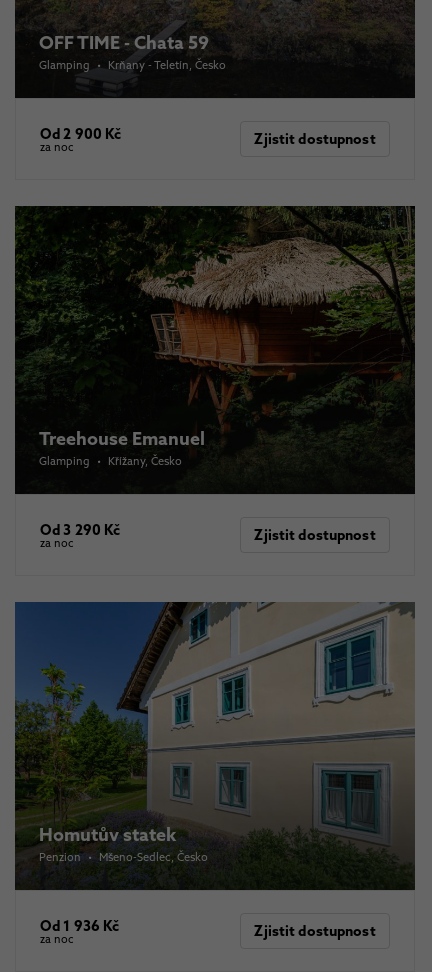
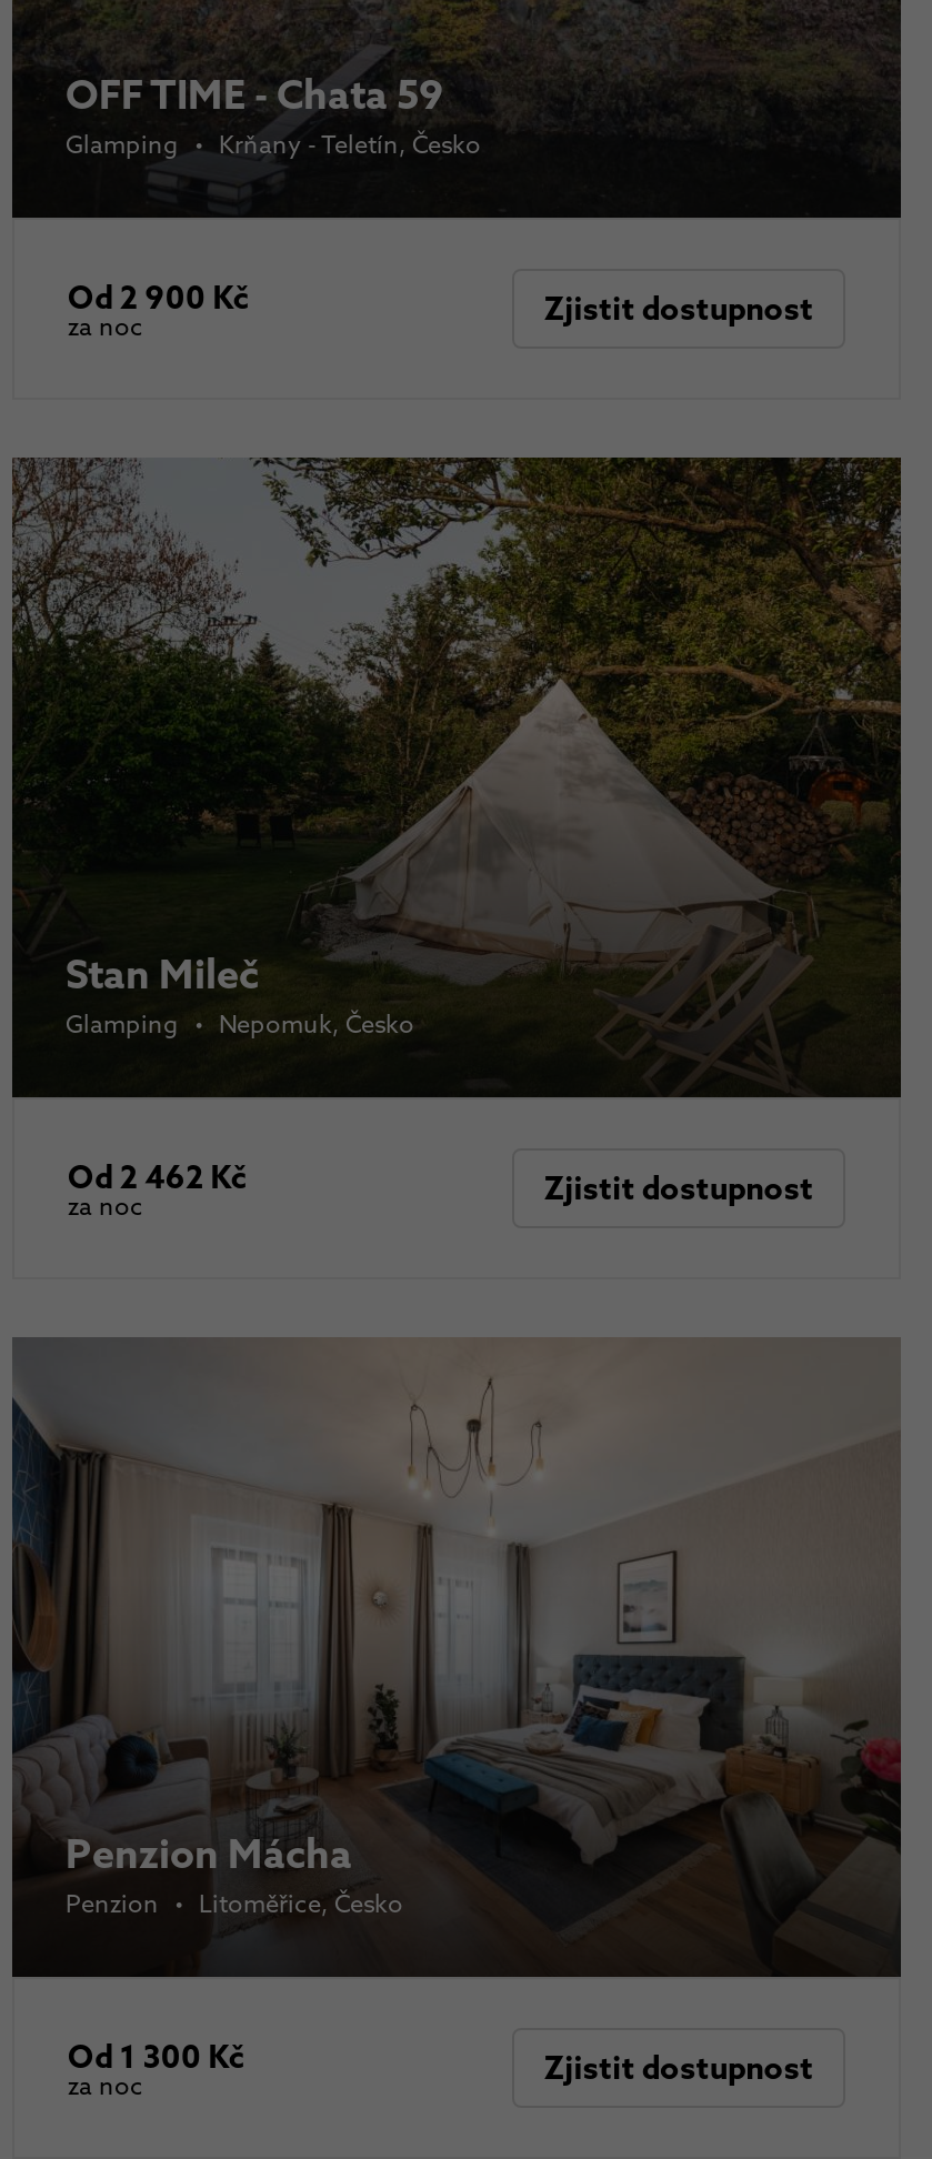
[14,205,416,493] [image] | Treehouse Emanuel | Glamping • Křížany, Česko -> [10,455,903,1097] [image] | Stan Mileč | Glamping • Nepomuk, Česko
[40,521,120,539] Od 3 290 Kč -> [68,1157,247,1197] Od 2 462 Kč
[14,601,415,889] [image] | Homutův statek | Penzion • Mšeno-Sedlec, Česko -> [10,1337,903,1975] [image] | Penzion Mácha | Penzion • Litoměřice, Česko
[40,917,119,935] Od 1 936 Kč -> [68,2037,244,2077] Od 1 300 Kč

